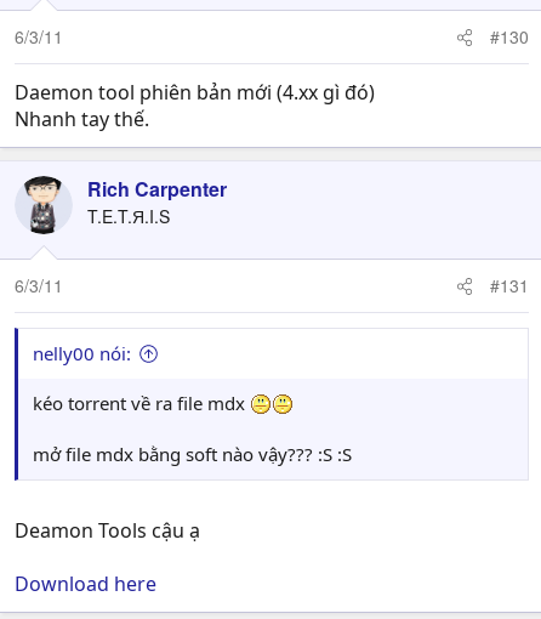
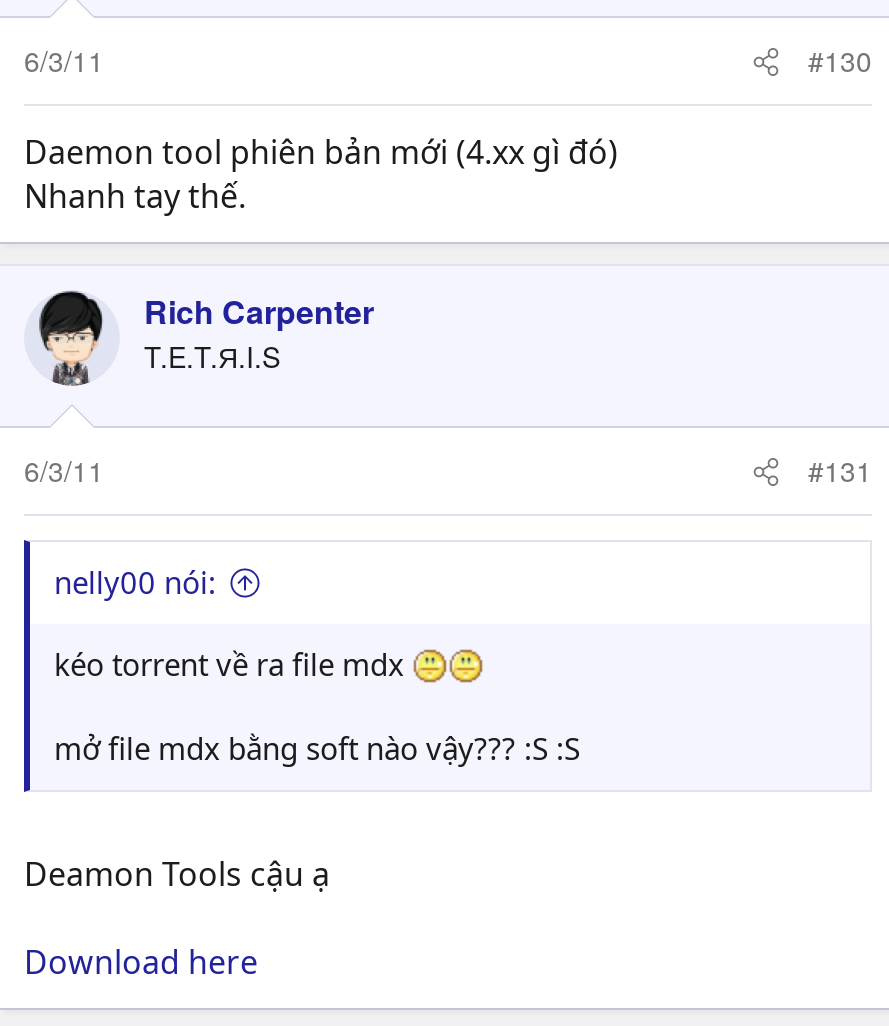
[23,175,62,235] [image] -> [36,290,104,388] [image]

